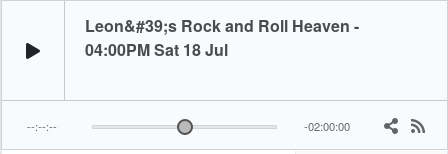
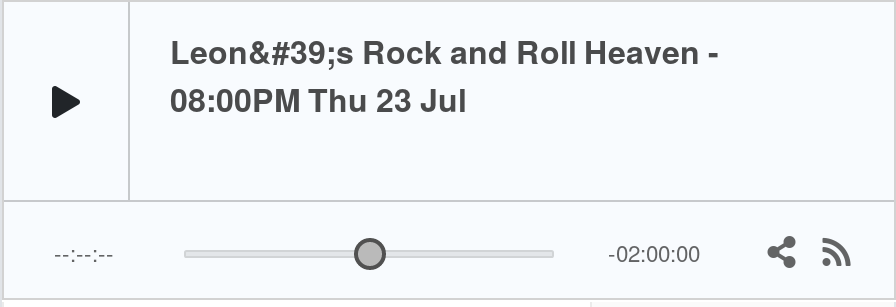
[85,38,228,61] 04:00PM Sat 18 Jul -> [170,76,466,122] 08:00PM Thu 23 Jul

